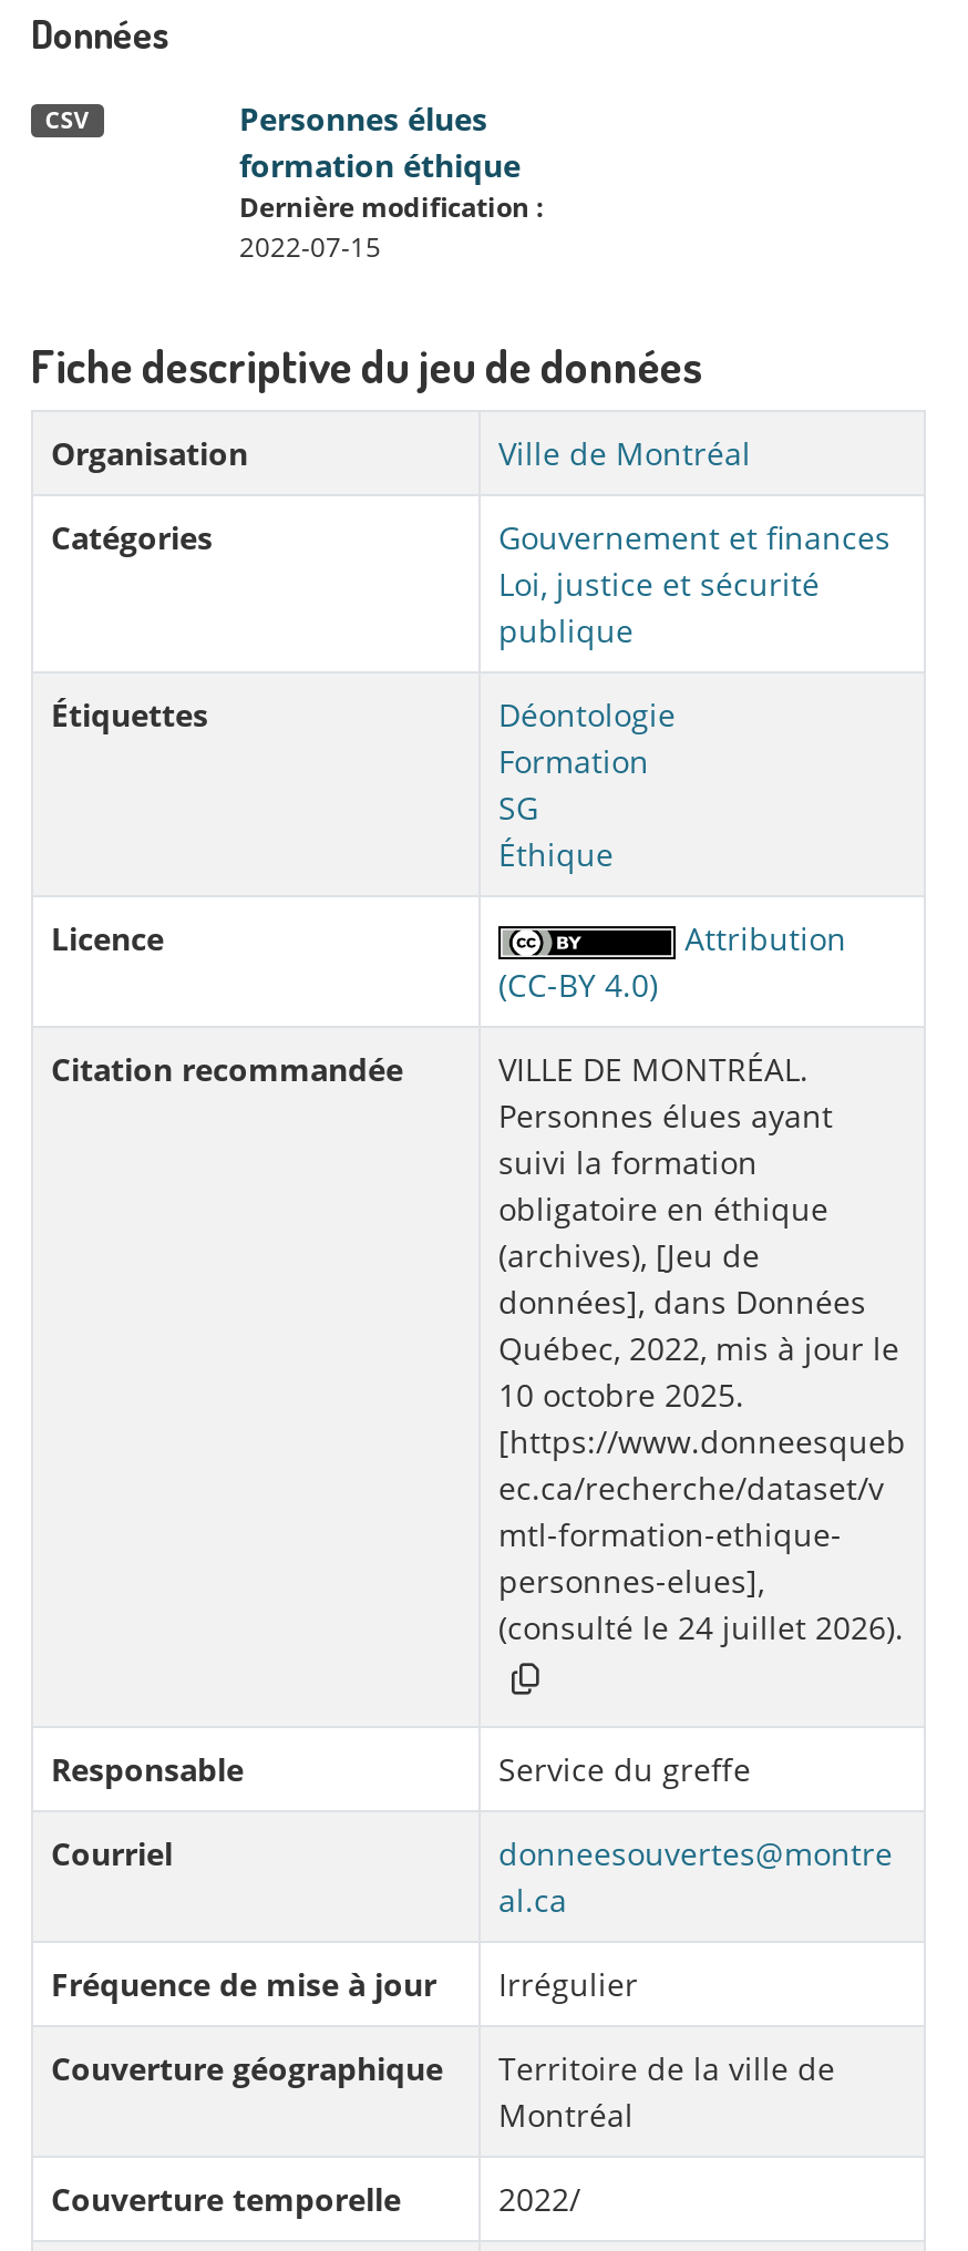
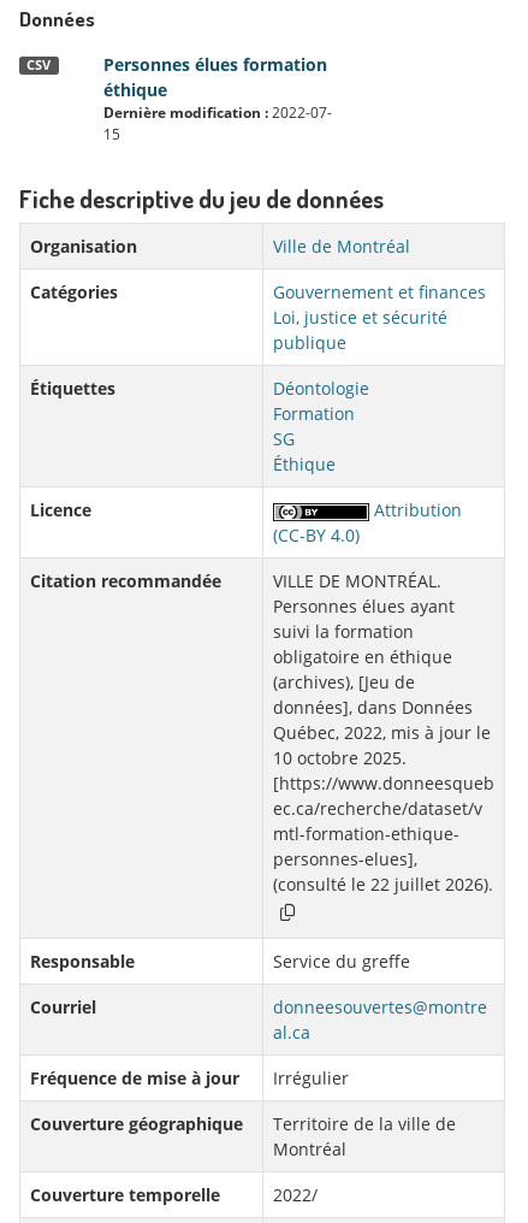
[498,1606,904,1648] (consulté le 24 juillet 2026). -> [273,872,493,895] (consulté le 22 juillet 2026).

